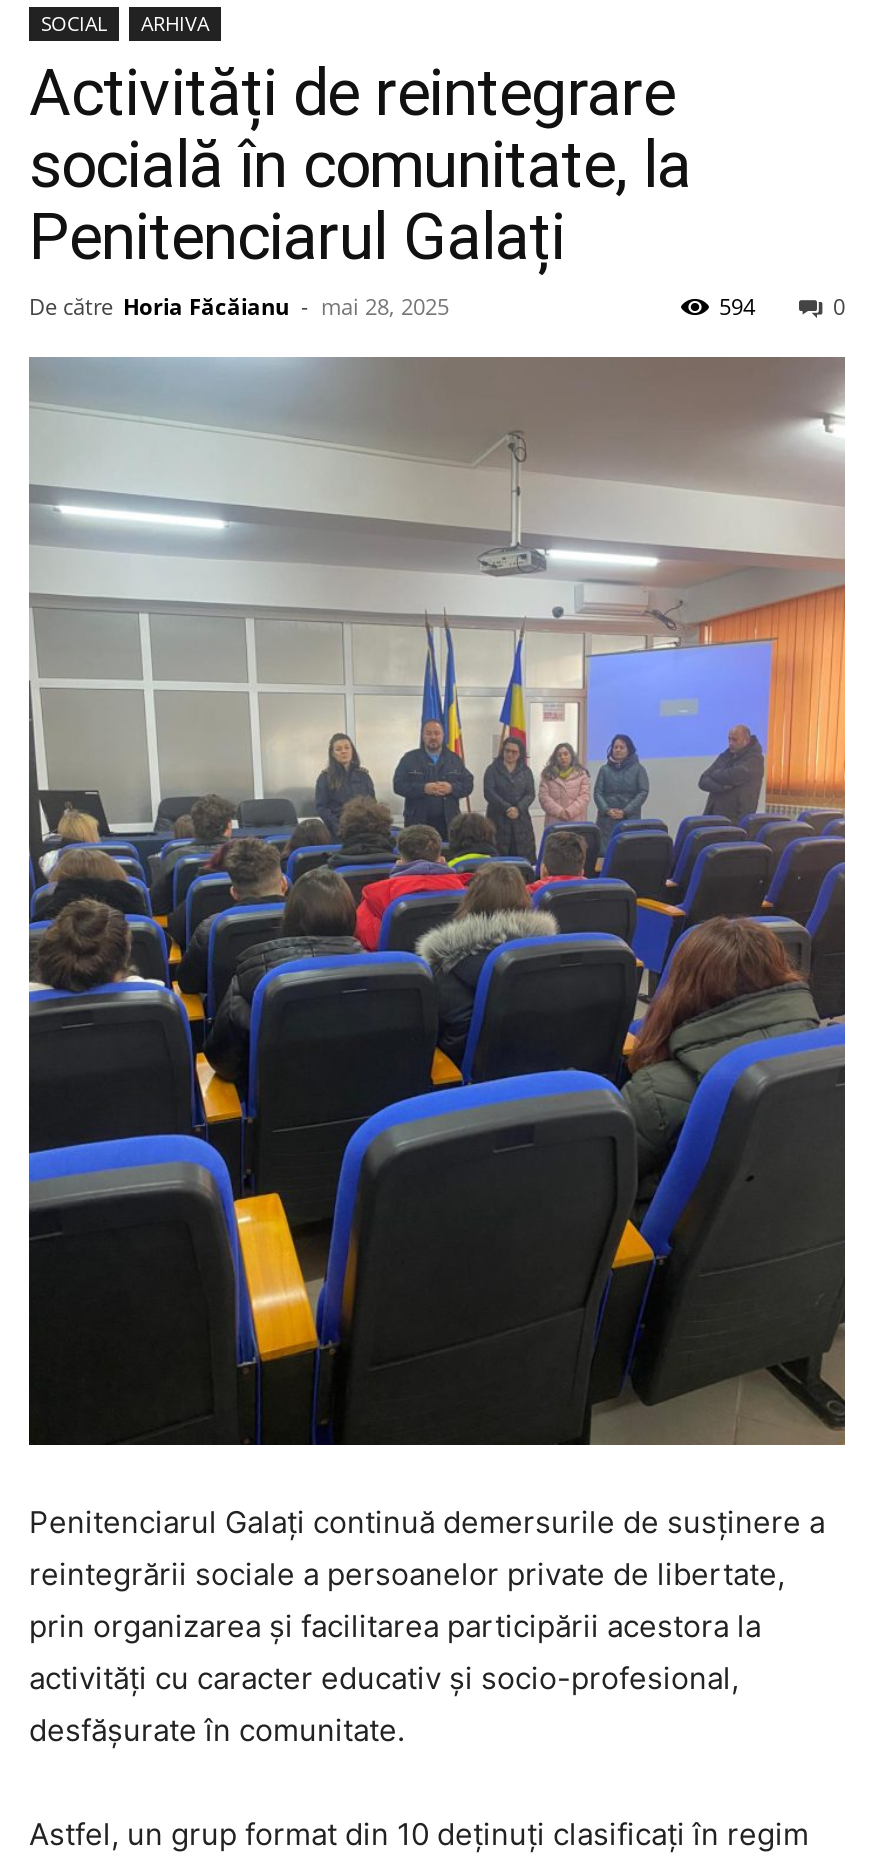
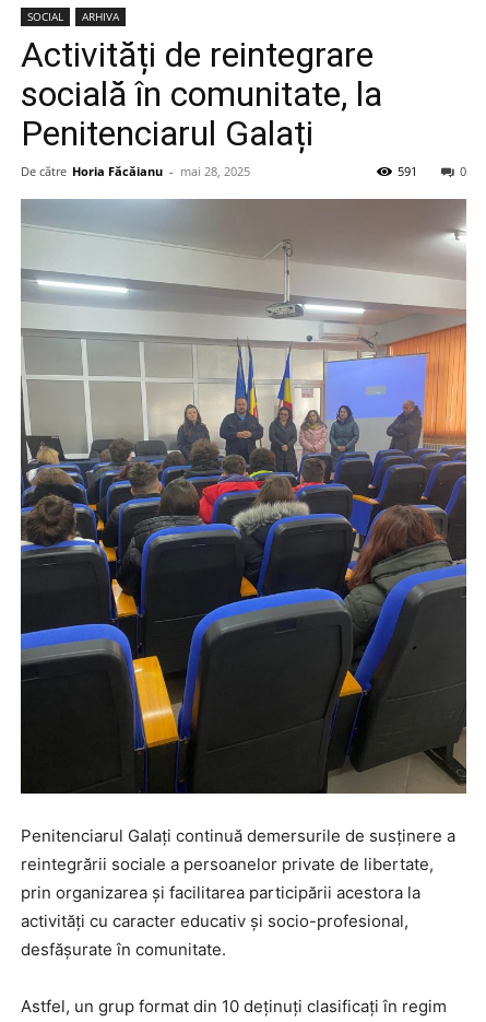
[719,291,755,321] 594 -> [398,163,417,179] 591

